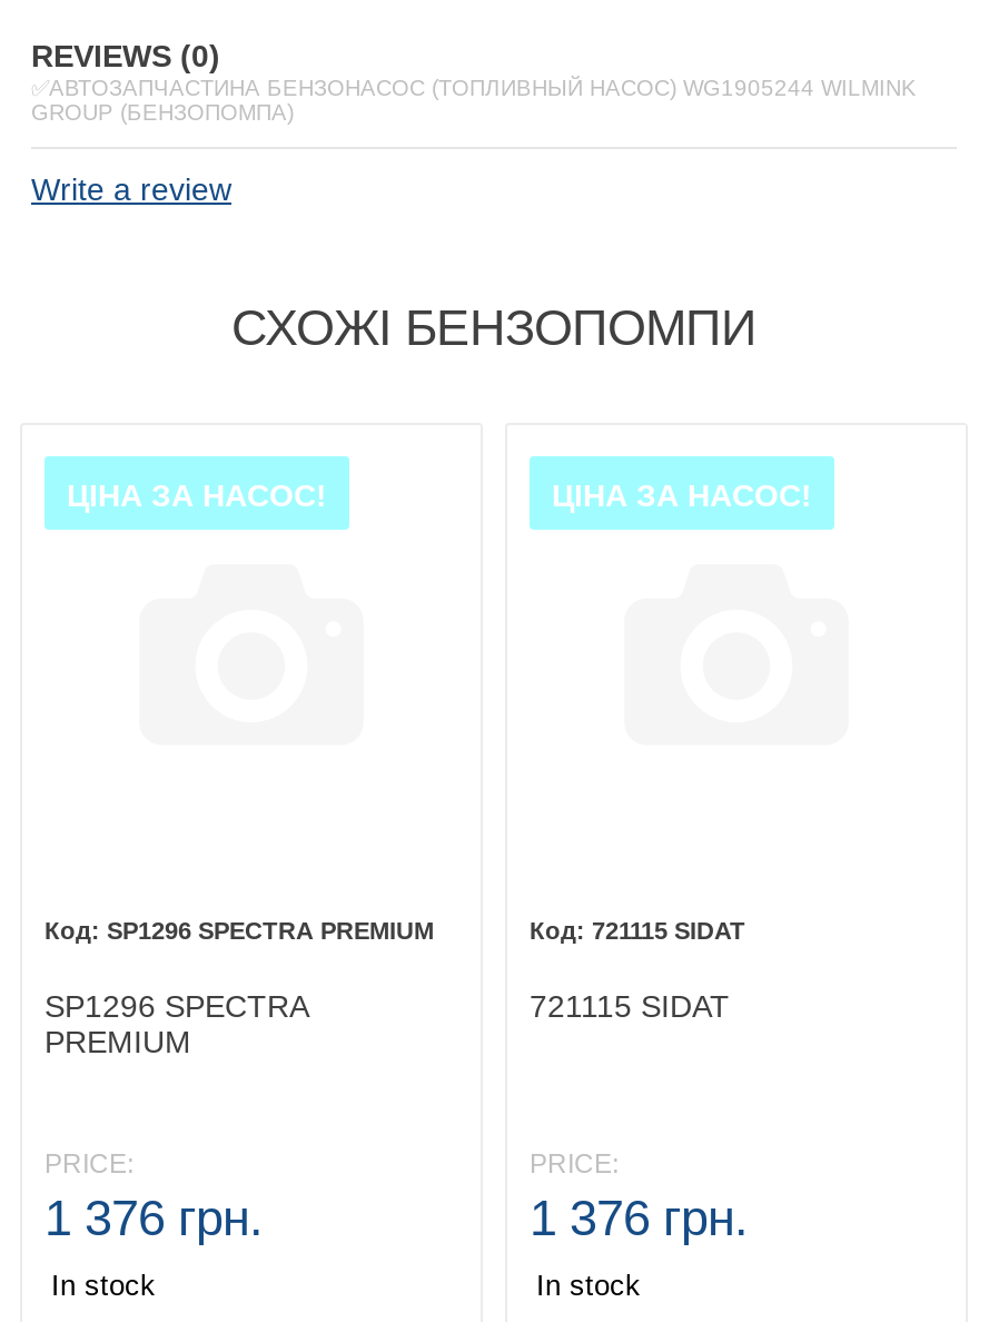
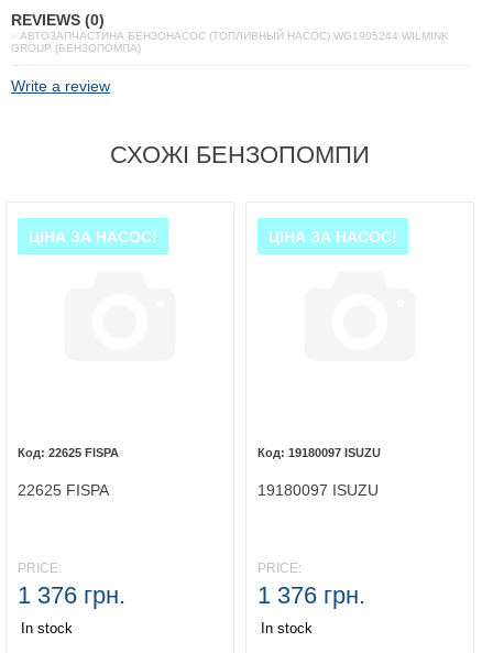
[107,917,434,944] SP1296 SPECTRA PREMIUM -> [48,446,119,459] 22625 FISPA
[592,917,745,944] 721115 SIDAT -> [288,446,381,459] 19180097 ISUZU
[44,988,307,1059] SP1296 SPECTRA | PREMIUM -> [18,481,109,499] 22625 FISPA
[530,988,730,1024] 721115 SIDAT -> [258,481,379,499] 19180097 ISUZU

